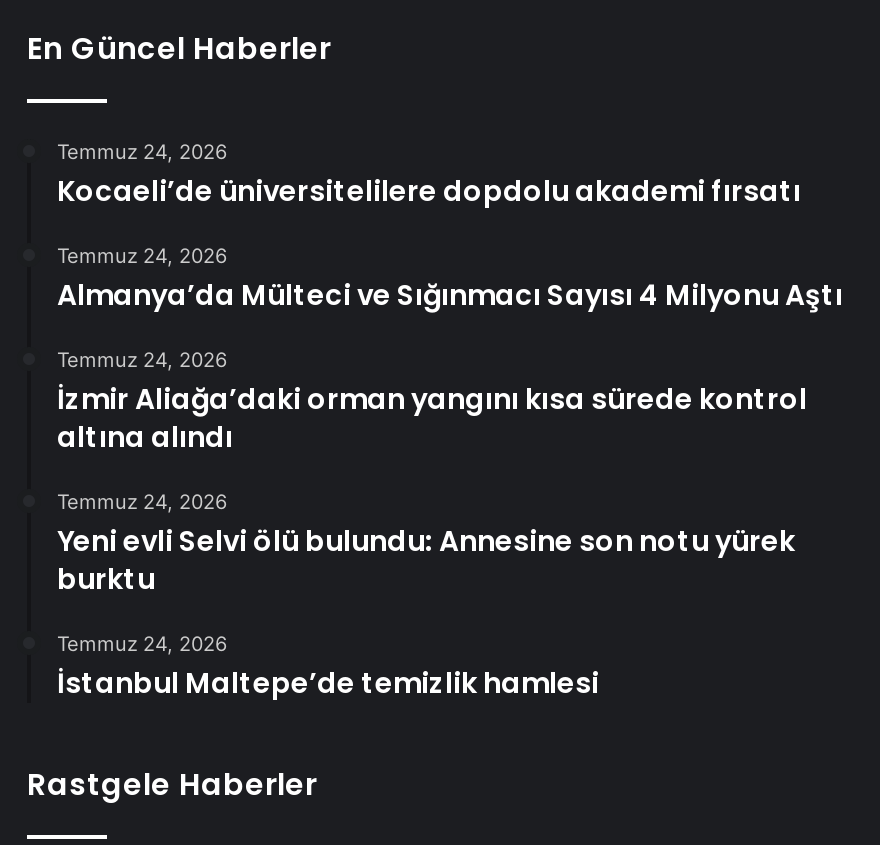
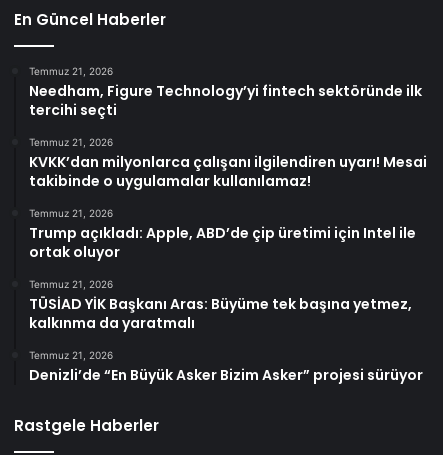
[57,139,801,211] Temmuz 24, 2026 | Kocaeli’de üniversitelilere dopdolu akademi fırsatı -> [29,65,422,120] Temmuz 21, 2026 | Needham, Figure Technology’yi fintech sektöründe ilk | tercihi seçti
[57,243,843,315] Temmuz 24, 2026 | Almanya’da Mülteci ve Sığınmacı Sayısı 4 Milyonu Aştı -> [29,136,427,191] Temmuz 21, 2026 | KVKK’dan milyonlarca çalışanı ilgilendiren uyarı! Mesai | takibinde o uygulamalar kullanılamaz!
[57,347,807,457] Temmuz 24, 2026 | İzmir Aliağa’daki orman yangını kısa sürede kontrol | altına alındı -> [29,207,416,262] Temmuz 21, 2026 | Trump açıkladı: Apple, ABD’de çip üretimi için Intel ile | ortak oluyor
[57,489,795,599] Temmuz 24, 2026 | Yeni evli Selvi ölü bulundu: Annesine son notu yürek | burktu -> [29,278,412,333] Temmuz 21, 2026 | TÜSİAD YİK Başkanı Aras: Büyüme tek başına yetmez, | kalkınma da yaratmalı
[57,631,599,703] Temmuz 24, 2026 | İstanbul Maltepe’de temizlik hamlesi -> [29,349,423,385] Temmuz 21, 2026 | Denizli’de “En Büyük Asker Bizim Asker” projesi sürüyor

